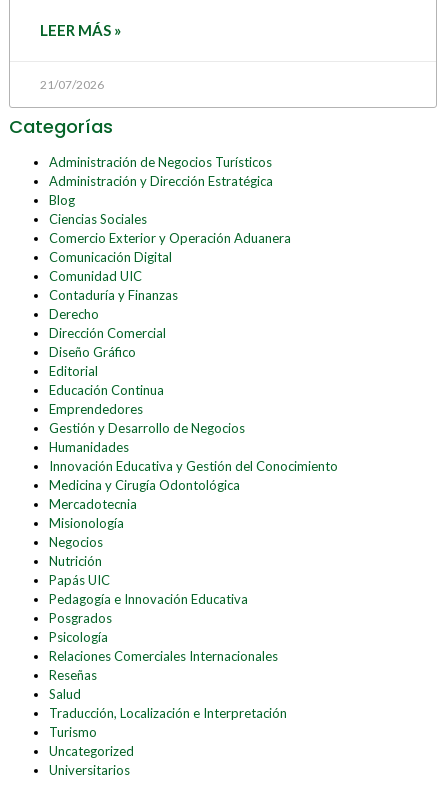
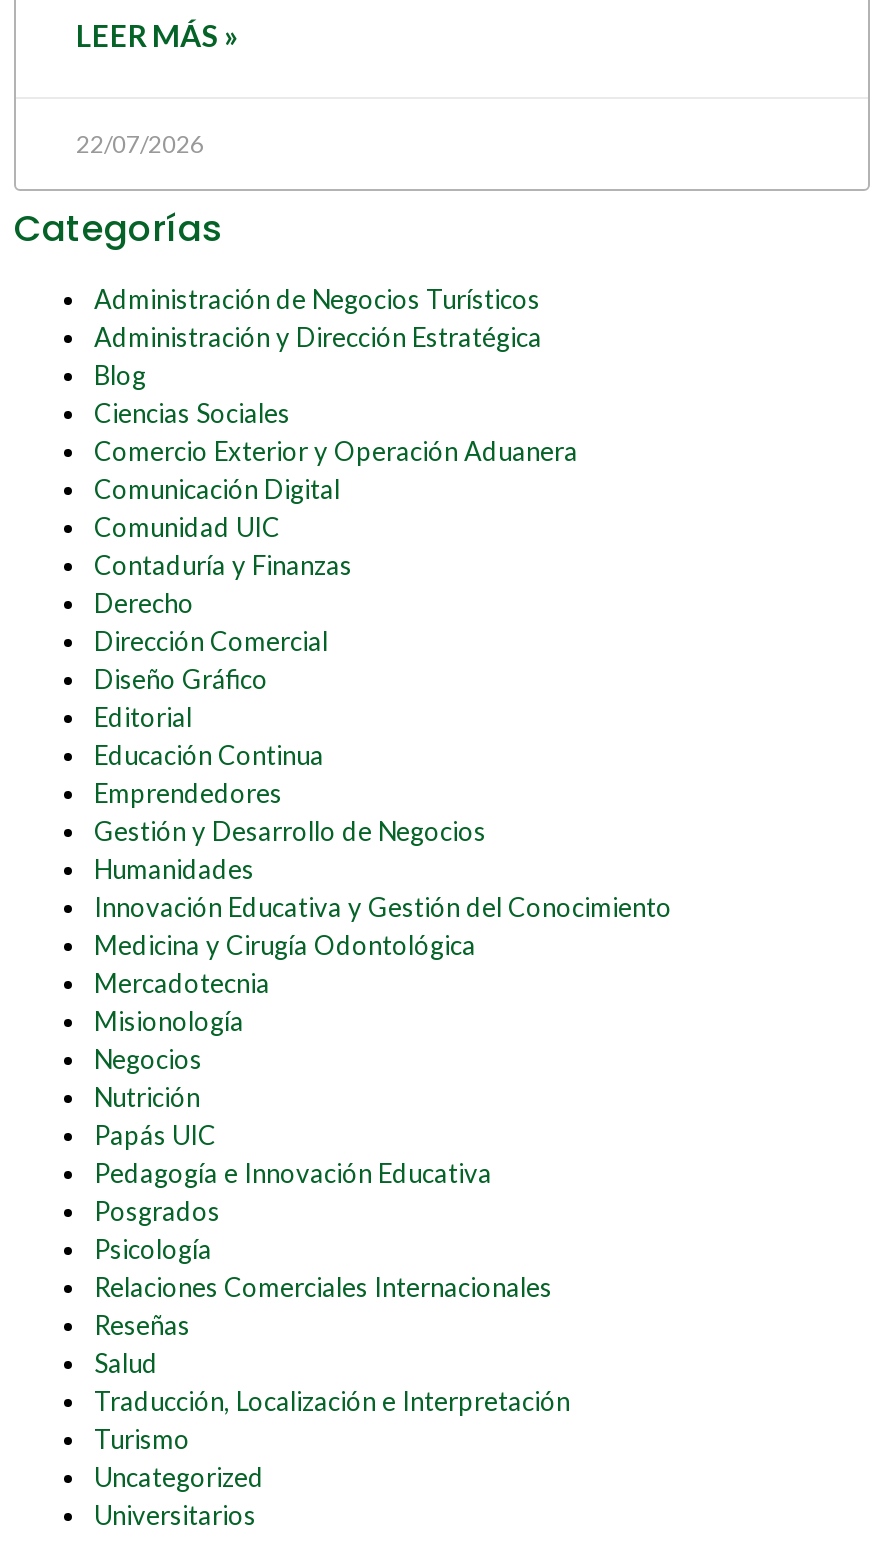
[40,77,104,92] 21/07/2026 -> [76,130,204,160] 22/07/2026

